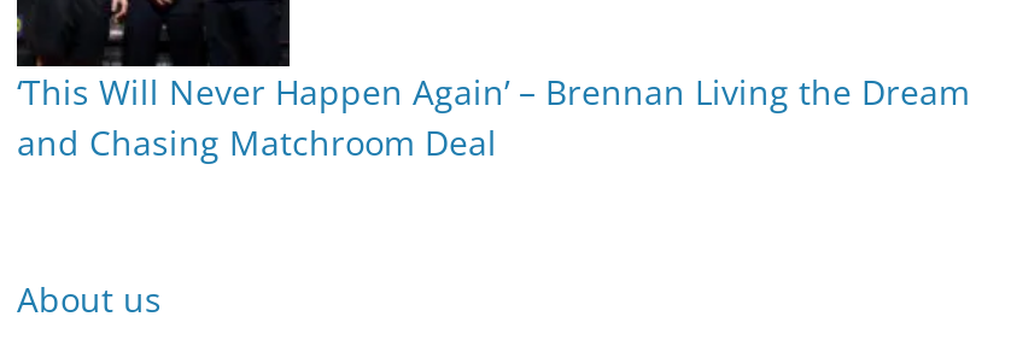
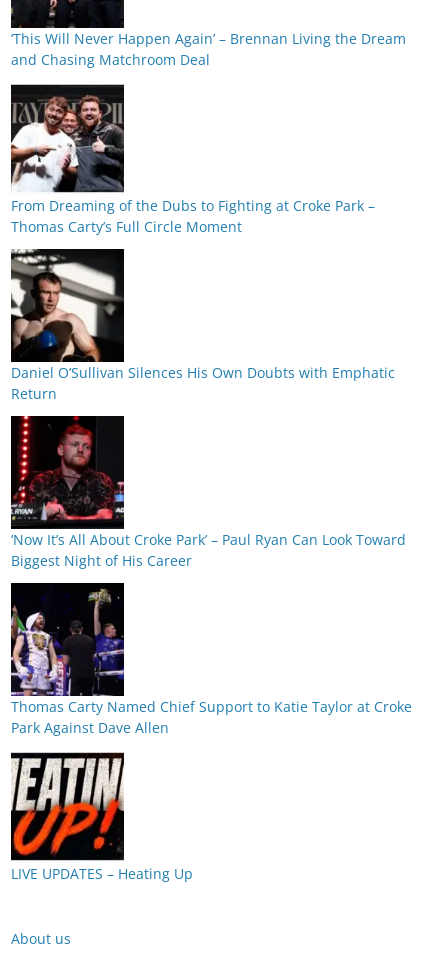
none -> [10,84,375,236] [image] | From Dreaming of the Dubs to Fighting at Croke Park – | Thomas Carty’s Full Circle Moment
none -> [10,582,412,737] [image] | Thomas Carty Named Chief Support to Katie Taylor at Croke | Park Against Dave Allen
none -> [10,752,193,883] [image] | LIVE UPDATES – Heating Up
none -> [11,248,395,403] [image] | Daniel O’Sullivan Silences His Own Doubts with Emphatic | Return
none -> [11,415,406,570] [image] | ‘Now It’s All About Croke Park’ – Paul Ryan Can Look Toward | Biggest Night of His Career

